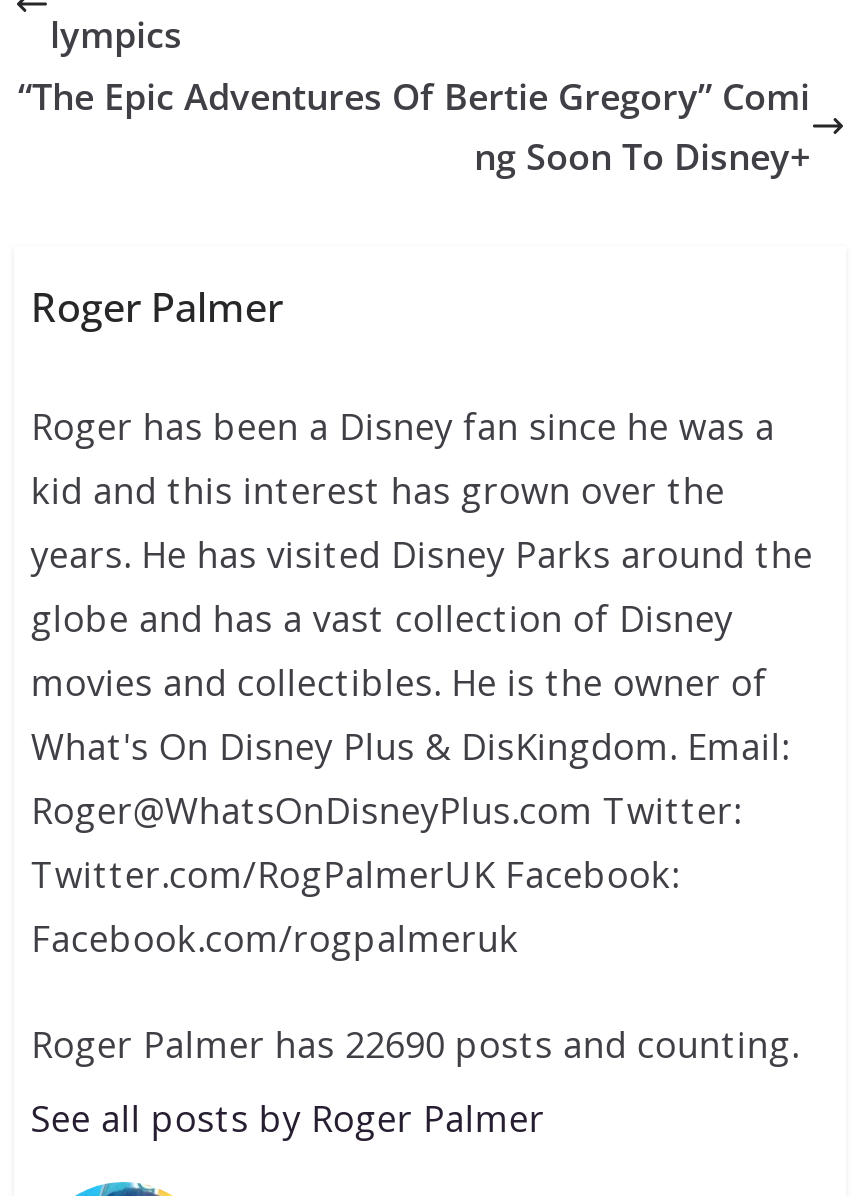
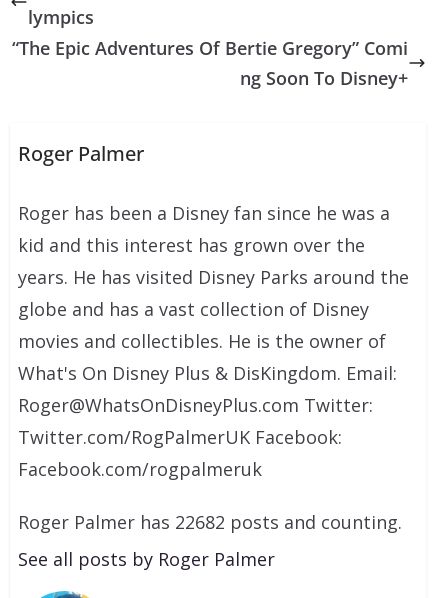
[31,1021,799,1069] Roger Palmer has 22690 posts and counting. -> [18,510,402,534] Roger Palmer has 22682 posts and counting.

